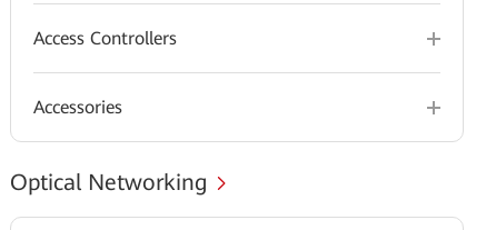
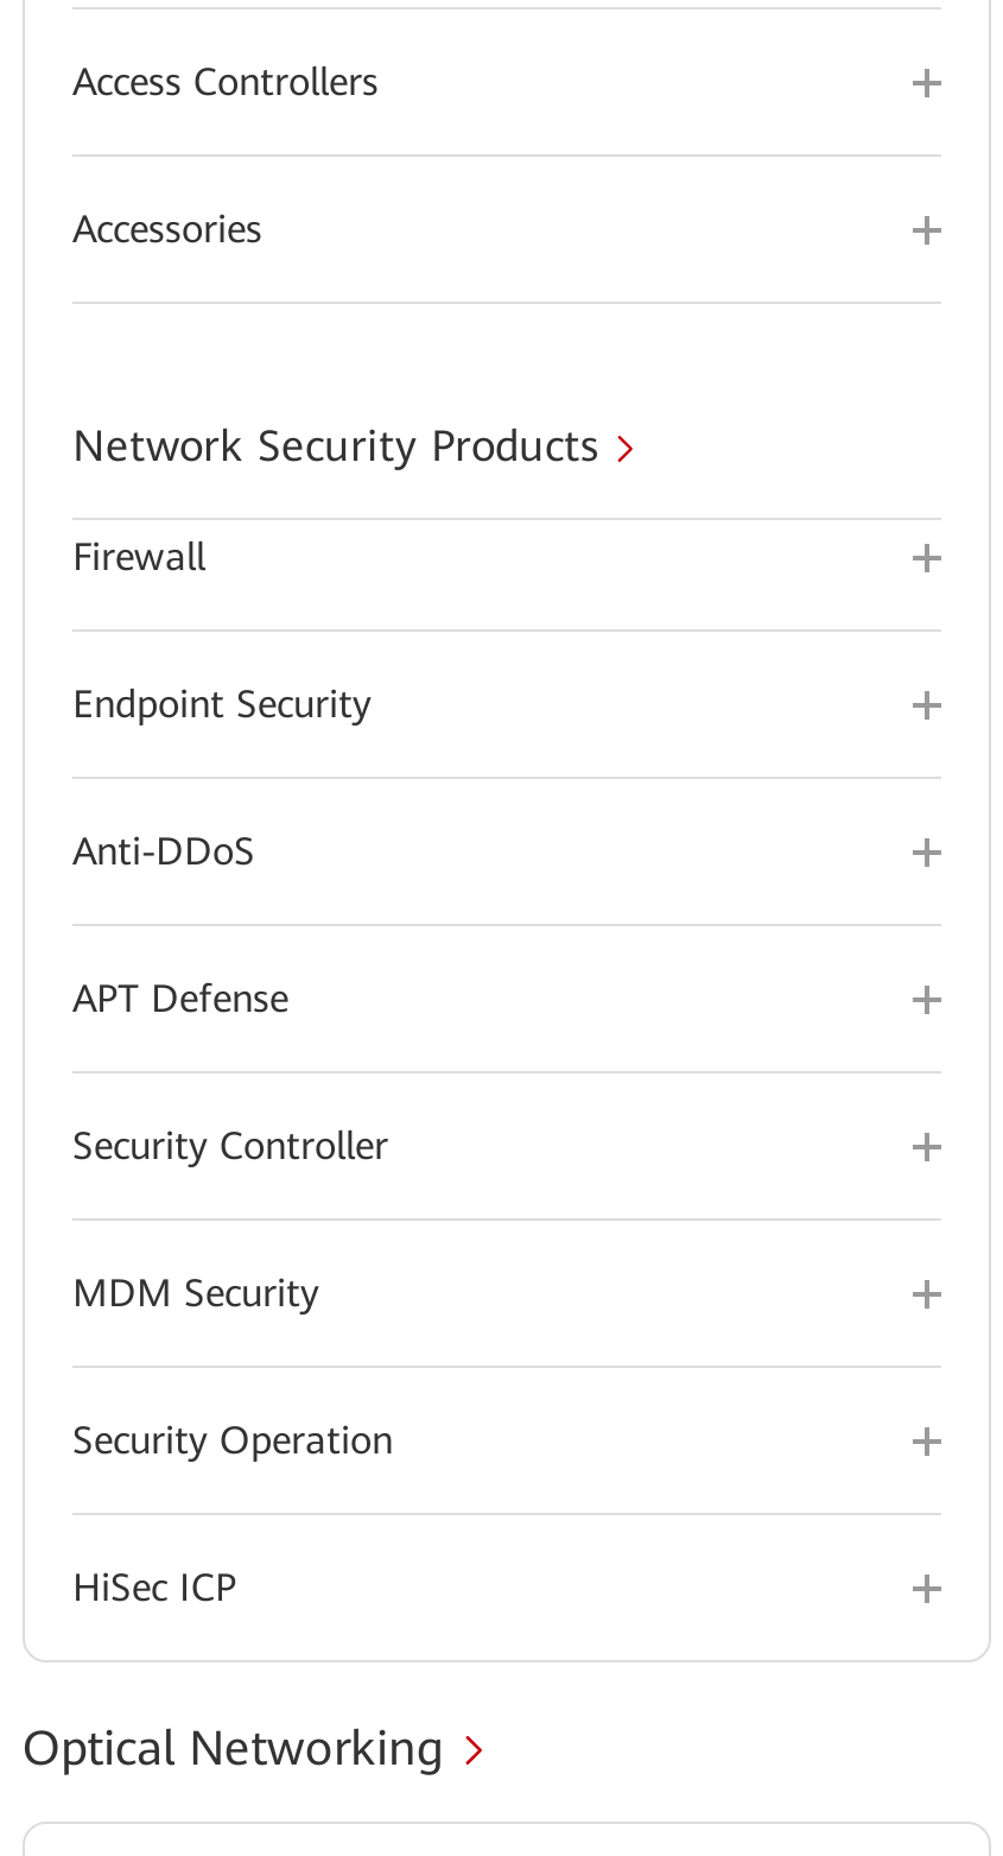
none -> [72,420,599,1610] Network Security Products | Firewall | Endpoint Security | Anti-DDoS | APT Defense | Security Controller | MDM Security | Security Operation | HiSec ICP

